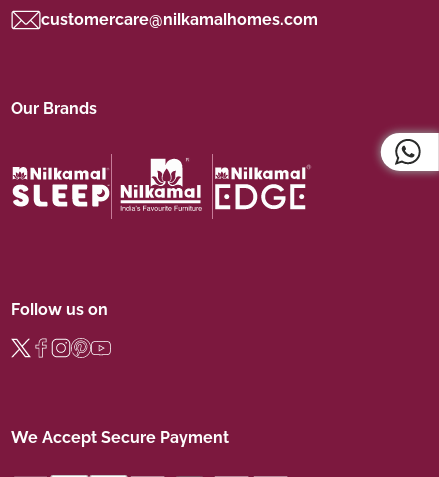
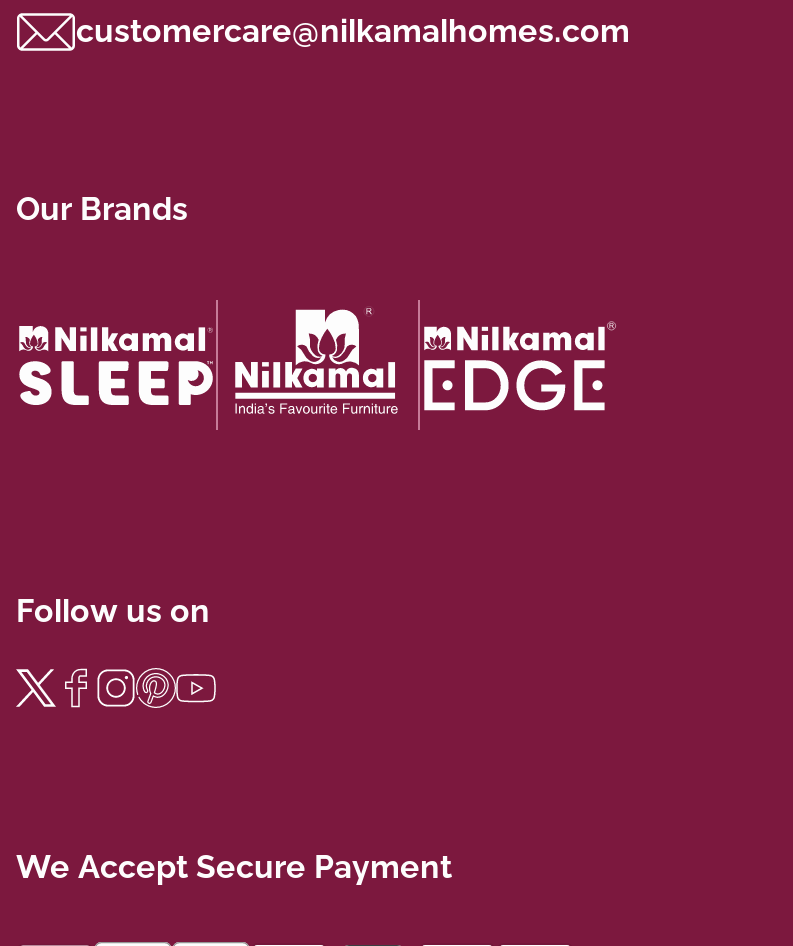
[377,129,436,175] [image] -> none

